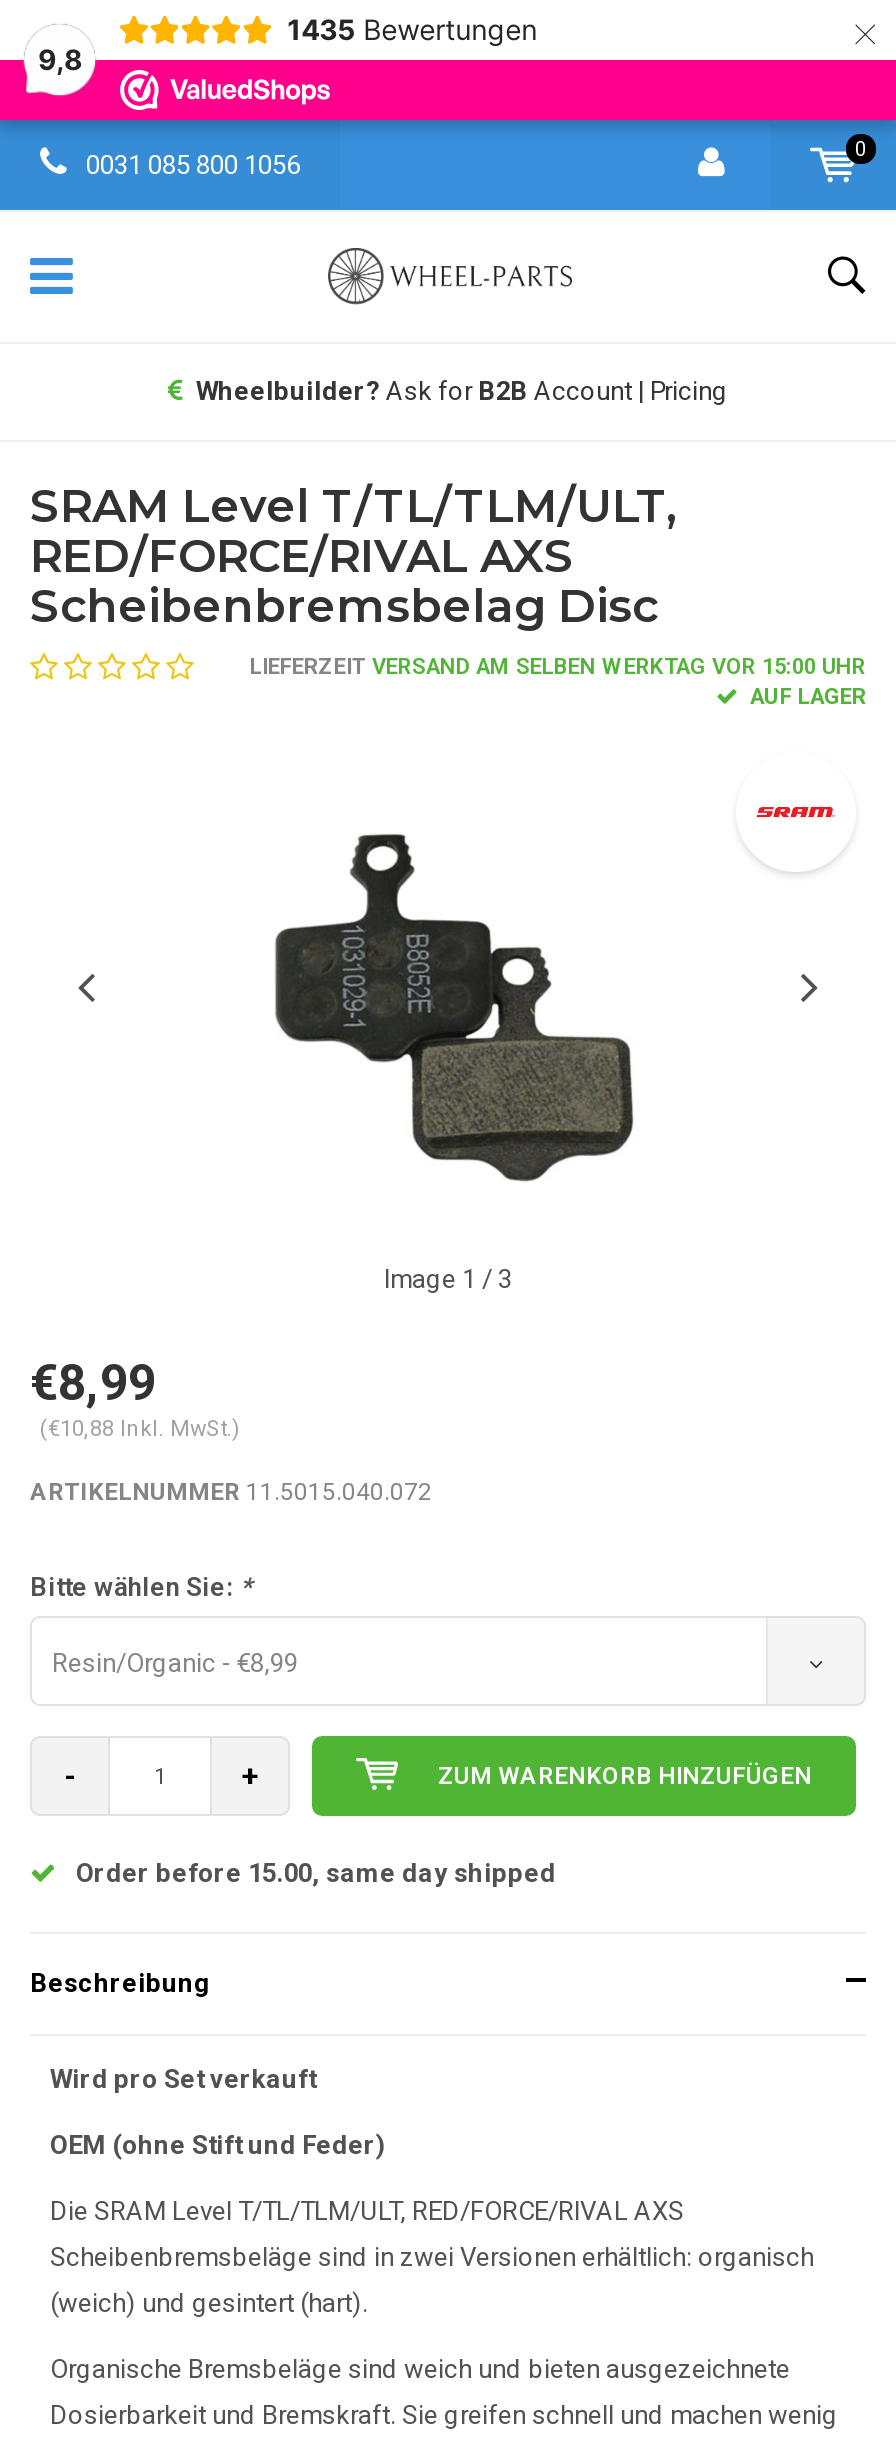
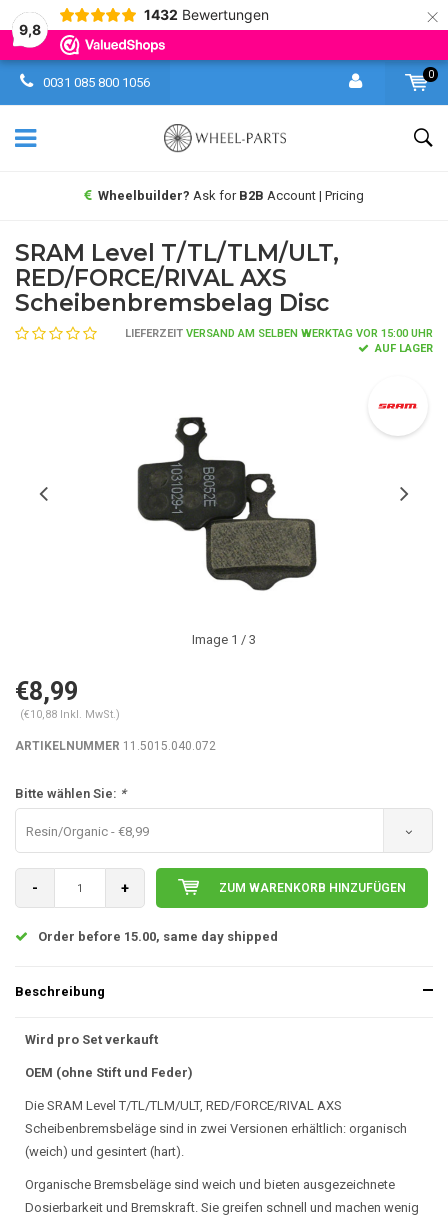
[287,12,537,46] 1435 Bewertungen -> [144,6,269,23] 1432 Bewertungen

